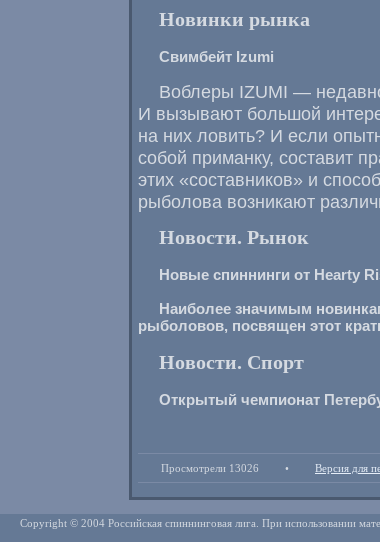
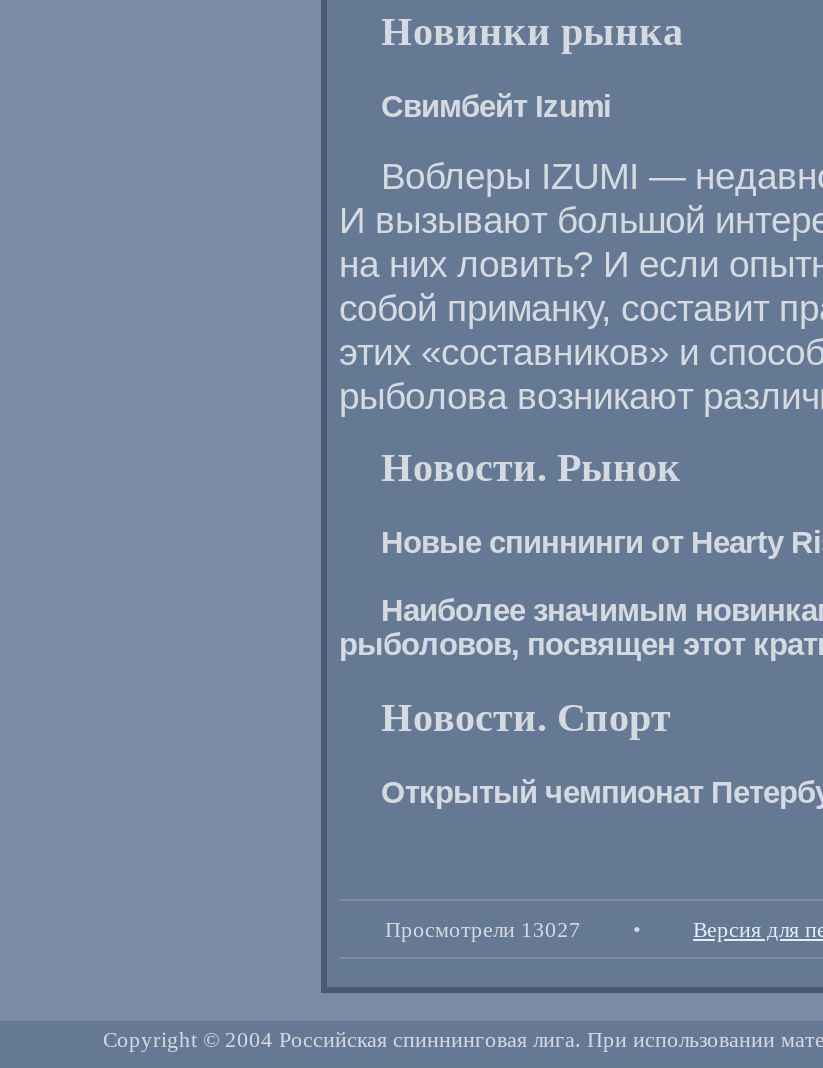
[161,462,259,474] Просмотрели 13026 -> [385,916,581,940] Просмотрели 13027

